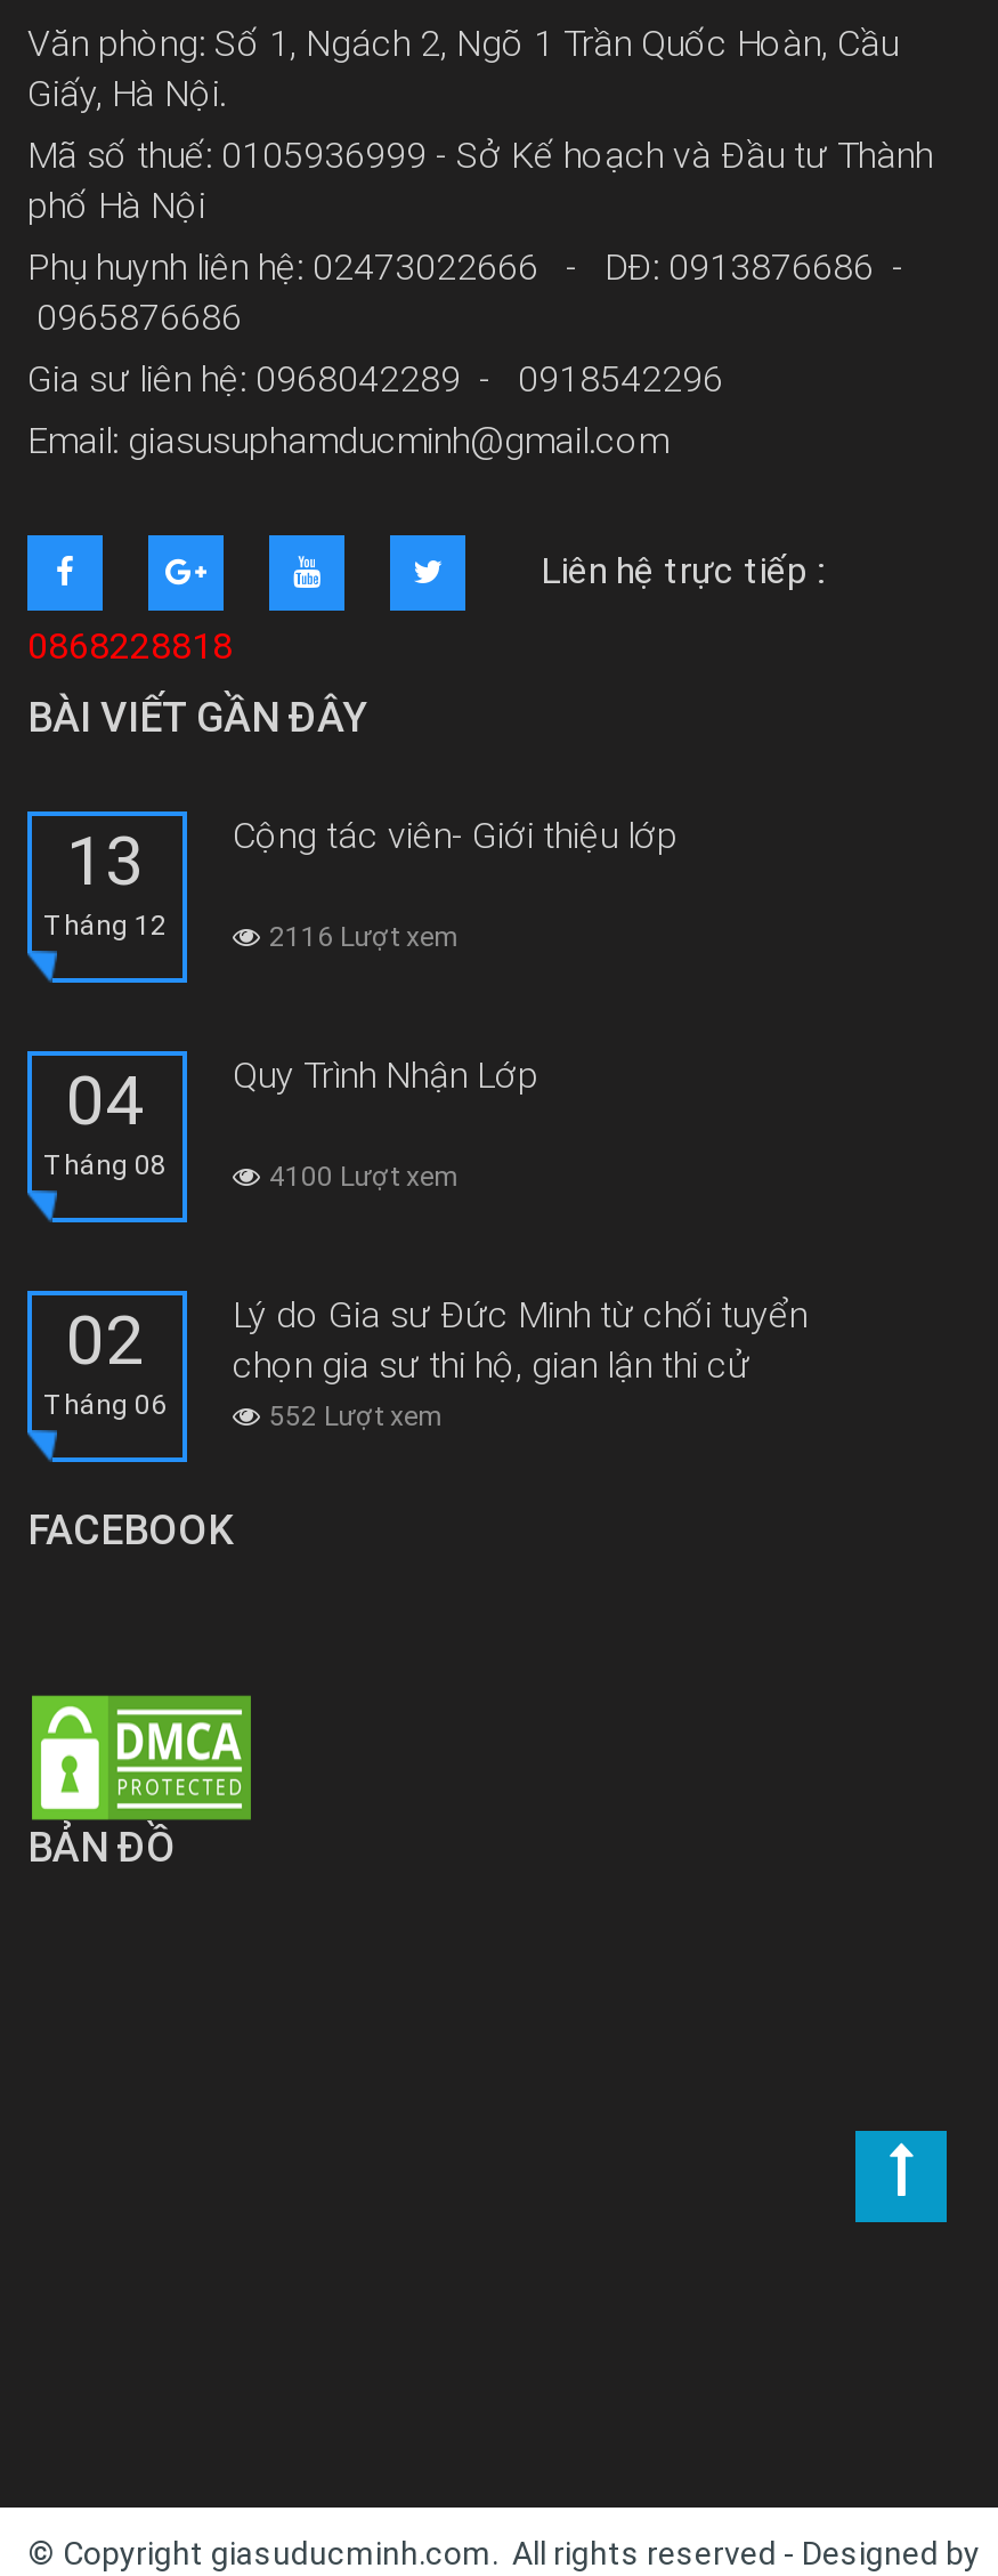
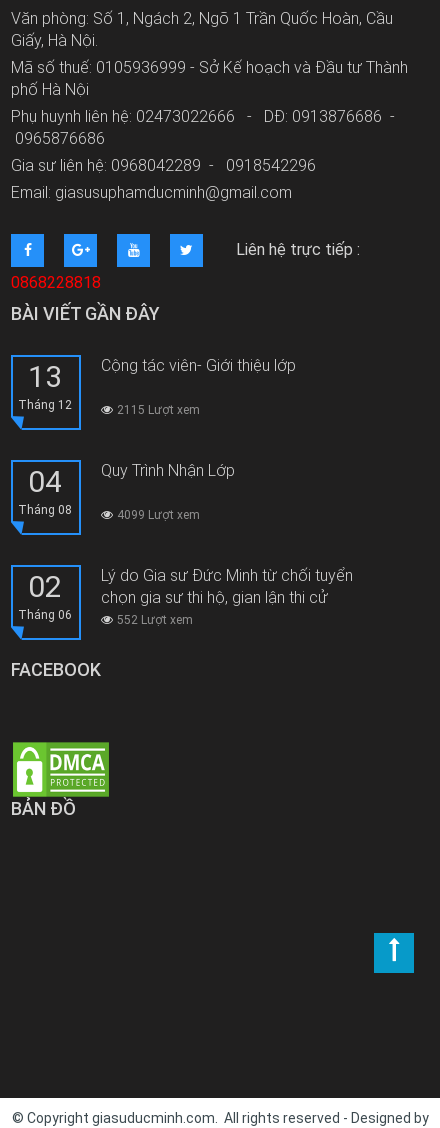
[269,922,459,954] 2116 Lượt xem -> [117,403,200,417] 2115 Lượt xem
[269,1162,459,1194] 4100 Lượt xem -> [117,508,200,522] 4099 Lượt xem

